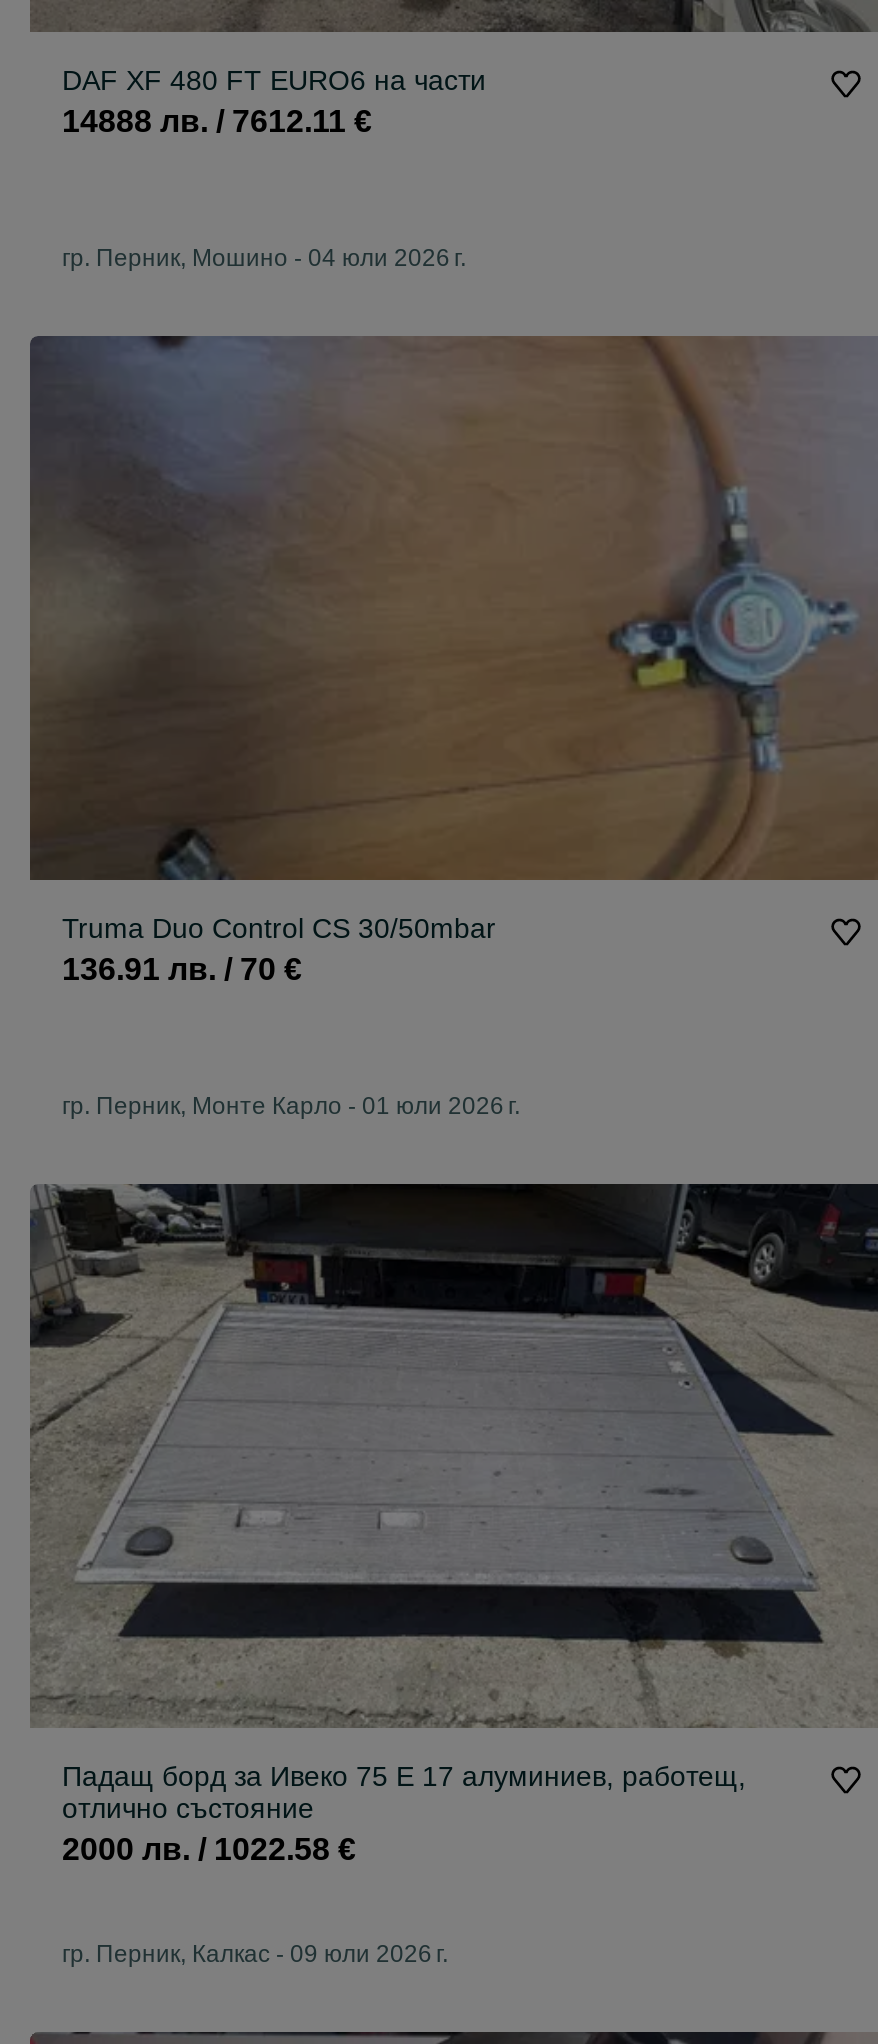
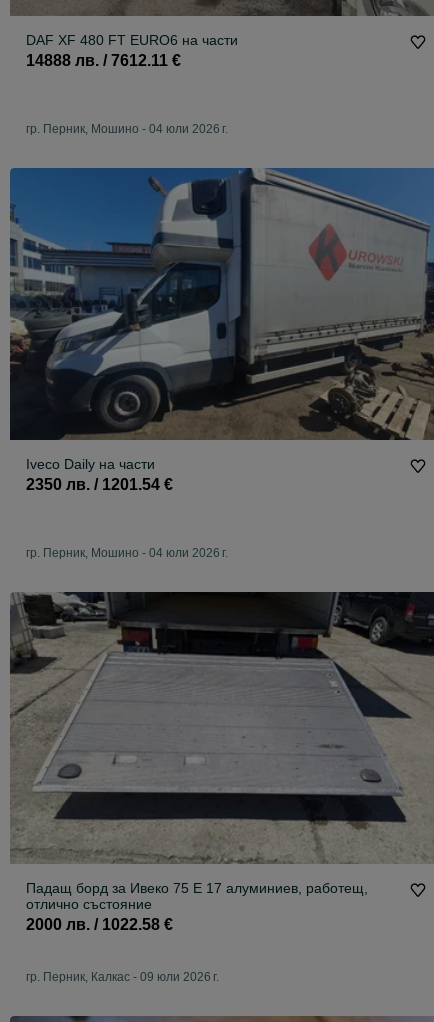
[28,334,872,987] [image] | Truma Duo Control CS 30/50mbar | 136.91 лв. / 70 € -> [9,167,431,493] [image] | Iveco Daily на части | 2350 лв. / 1201.54 €
[62,1093,520,1121] гр. Перник, Монте Карло - 01 юли 2026 г. -> [26,546,228,560] гр. Перник, Мошино - 04 юли 2026 г.

